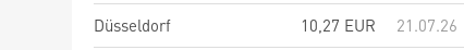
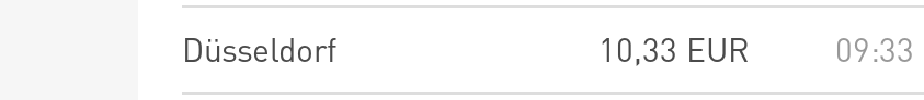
[301,14,376,35] 10,27 EUR -> [598,26,750,70] 10,33 EUR
[396,14,457,35] 21.07.26 -> [835,26,914,70] 09:33

